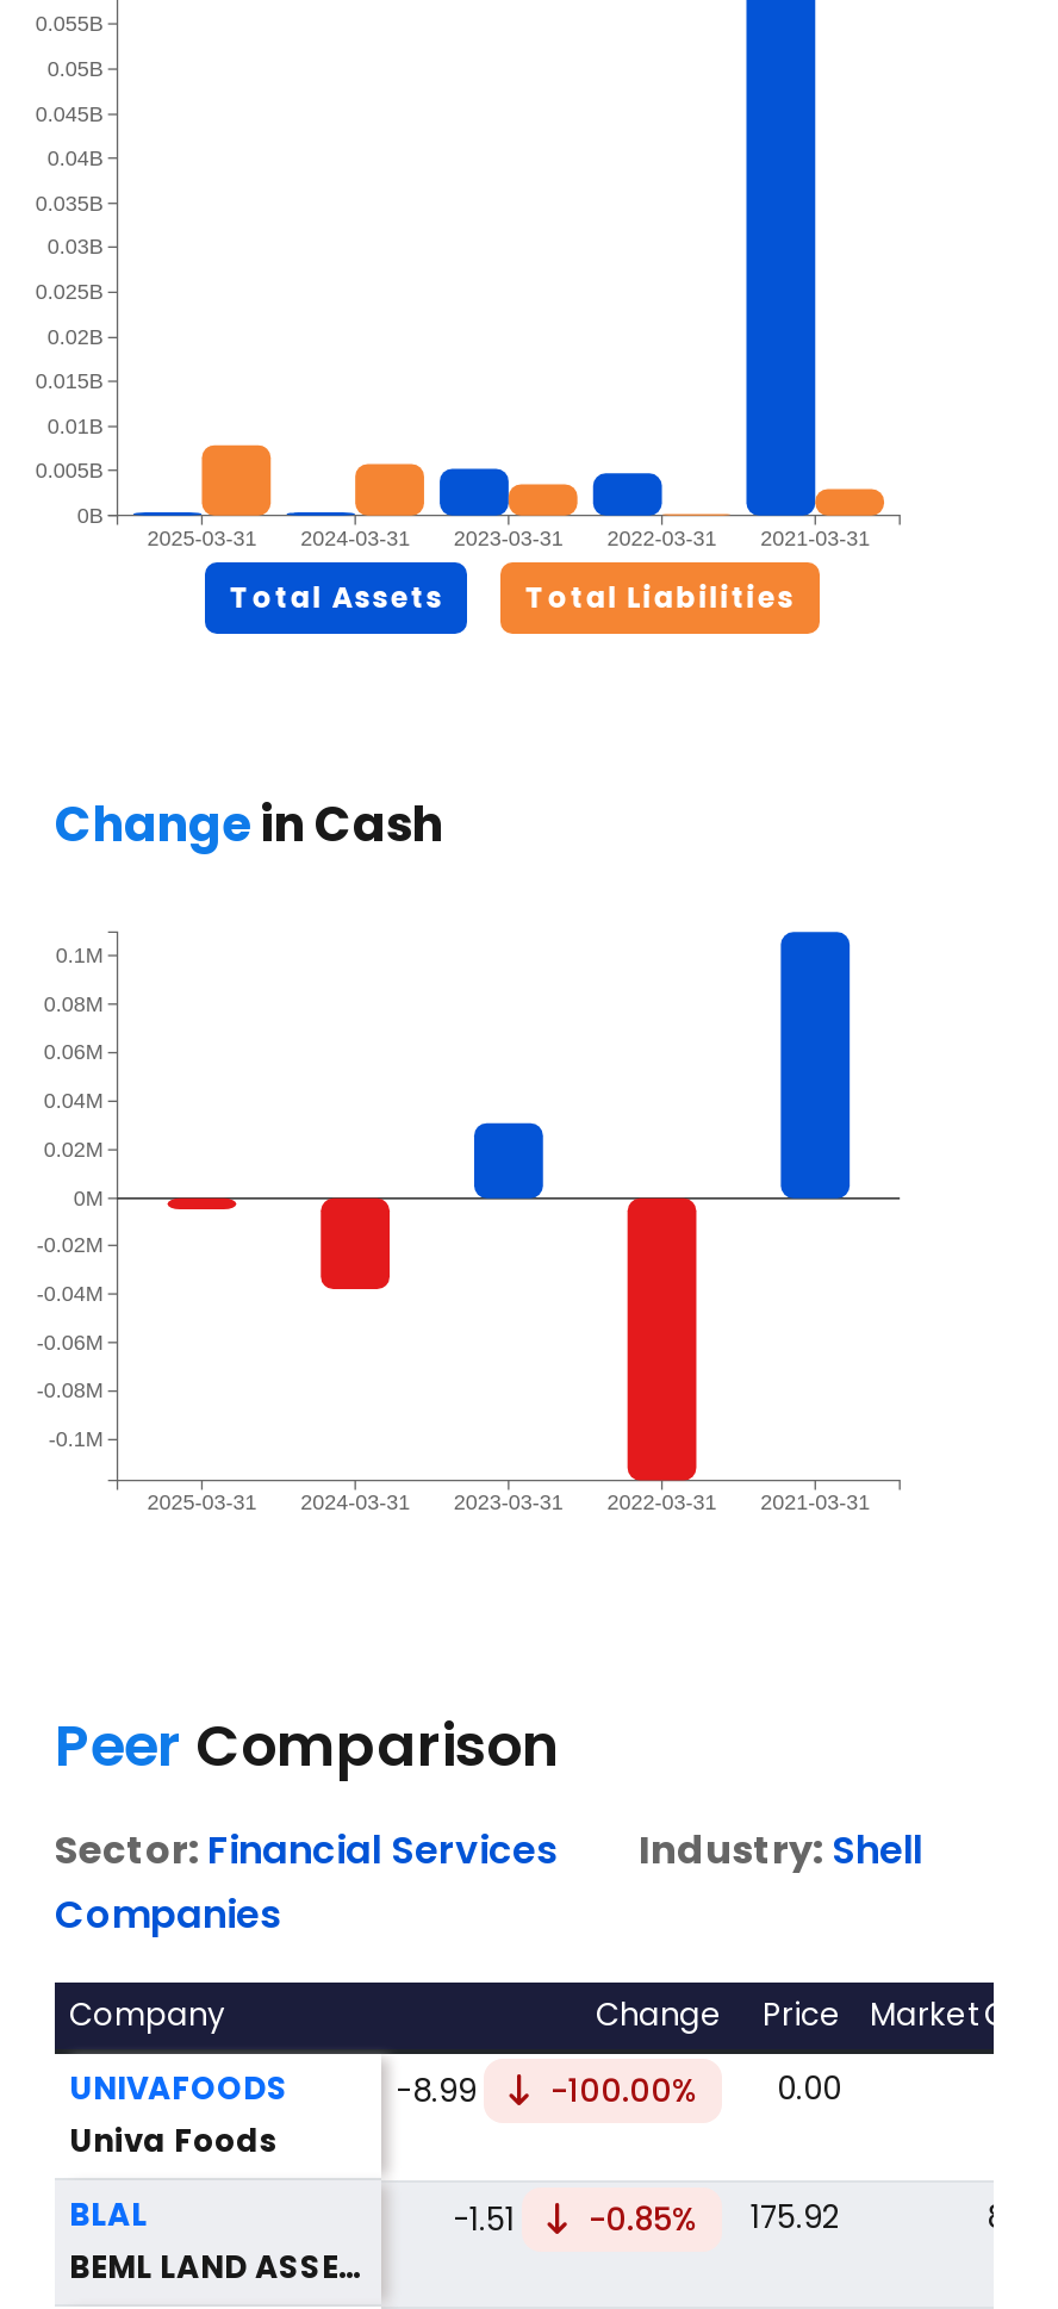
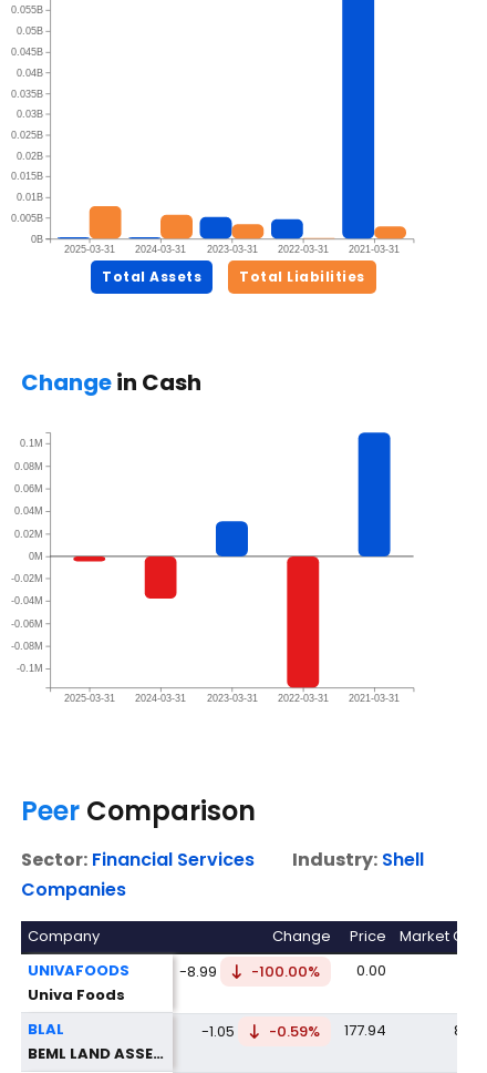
[453,2197,522,2242] -1.51 -> [201,1021,238,1042] -1.05
[581,2197,698,2242] -0.85% -> [266,1021,320,1042] -0.59%
[751,2194,841,2240] 175.92 -> [344,1020,386,1041] 177.94

